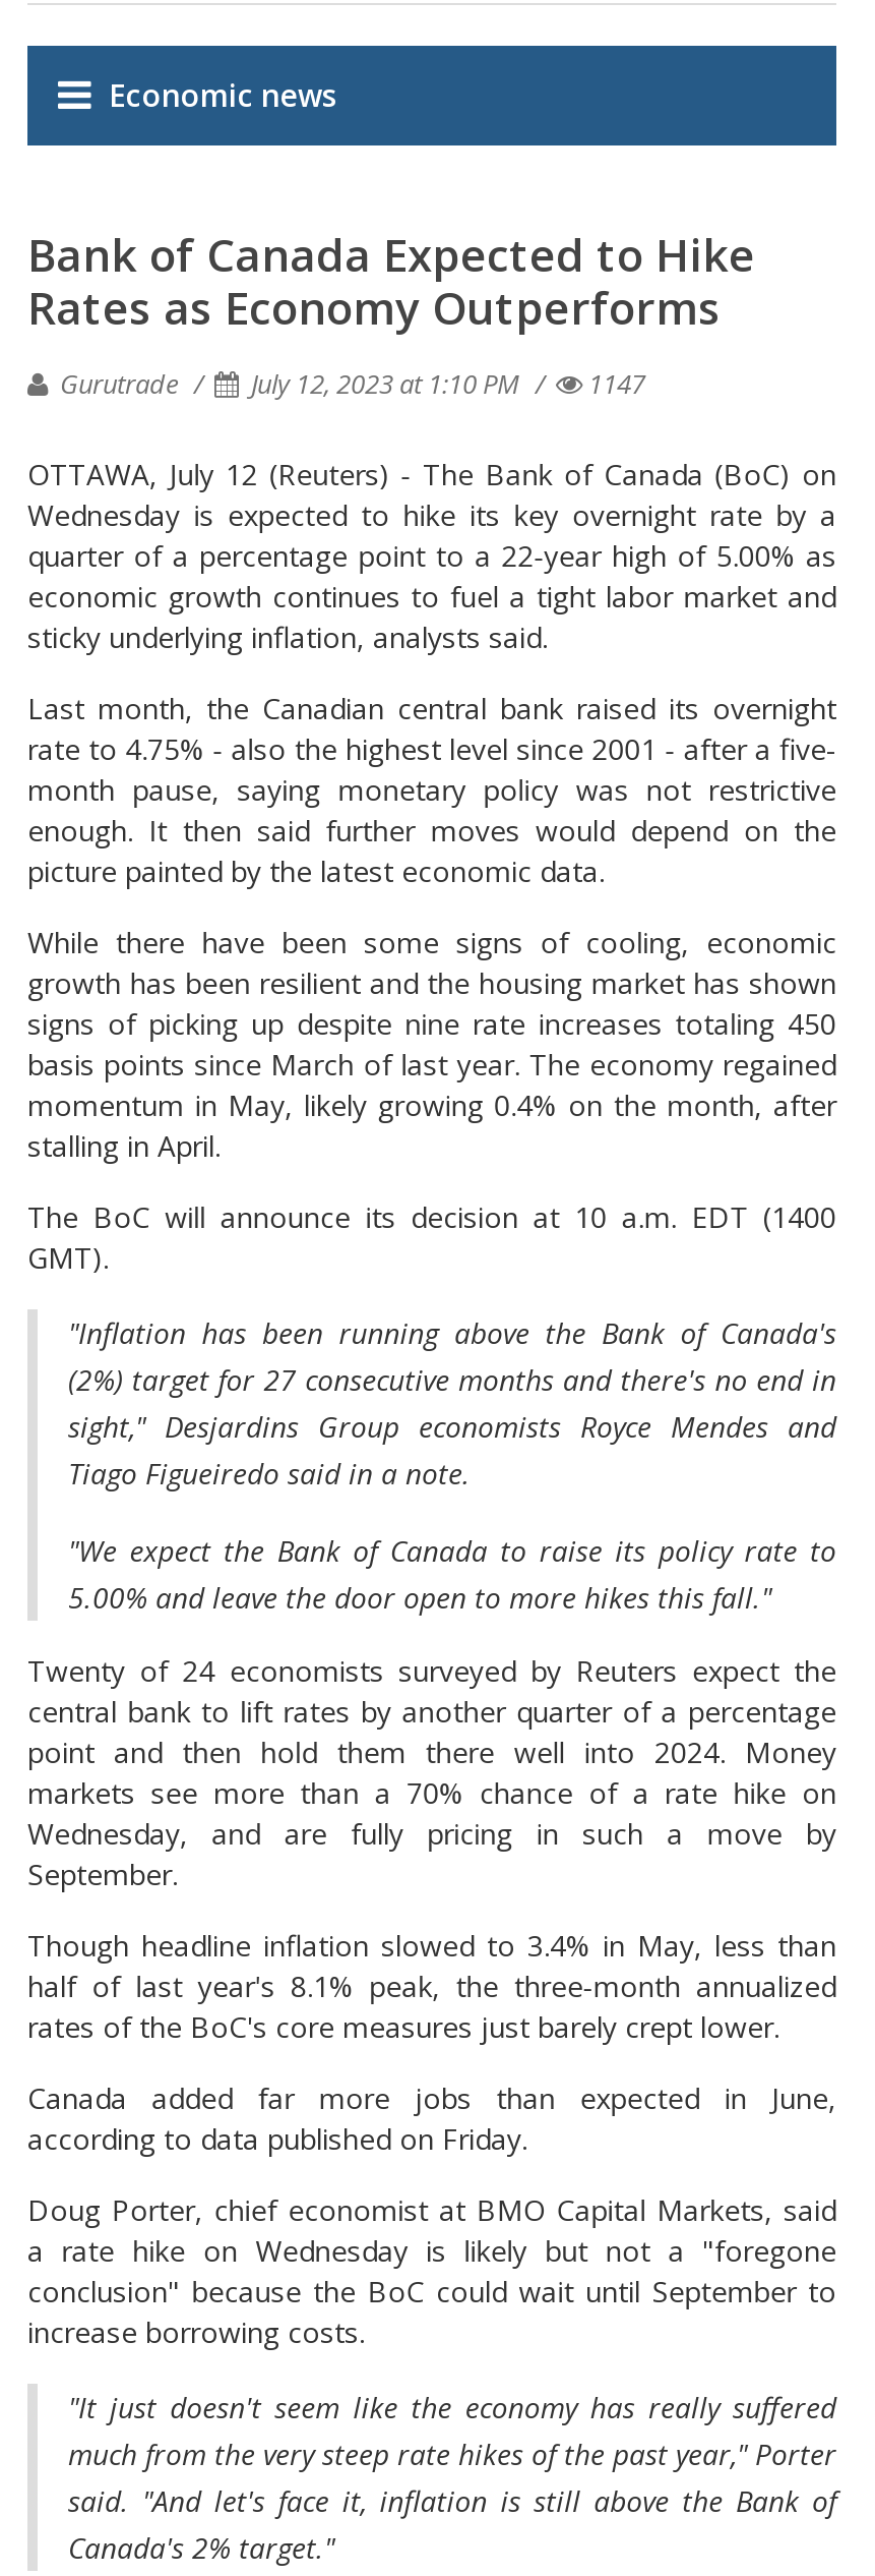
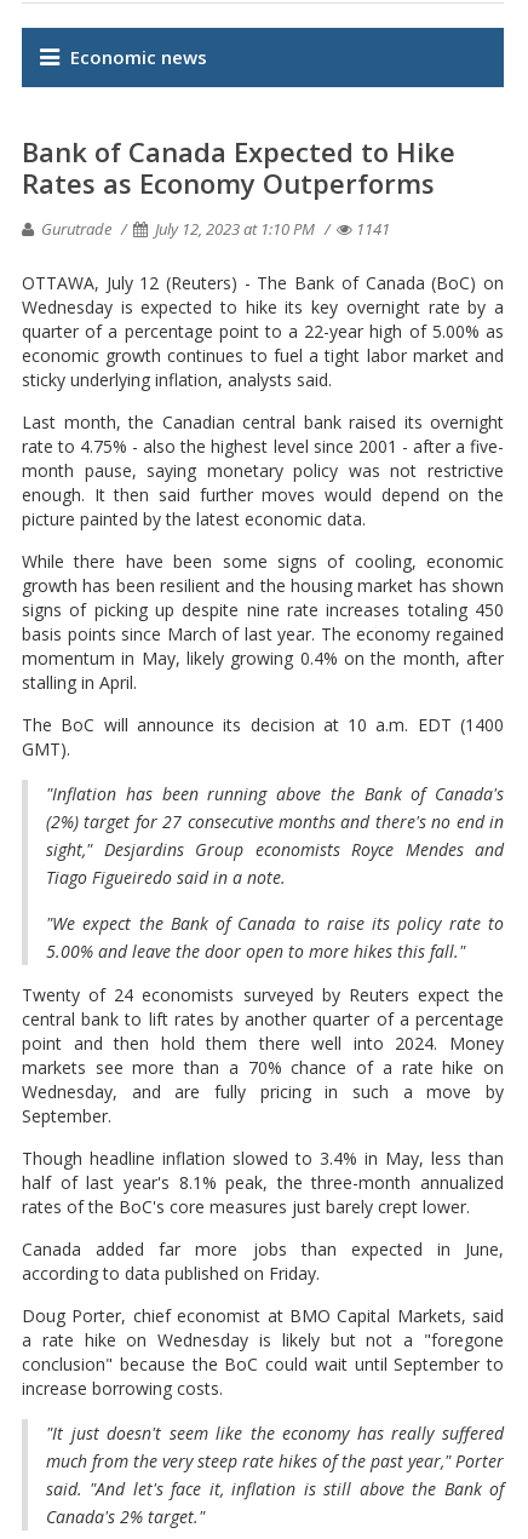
[54,365,645,402] Gurutrade July 12, 2023 at 1:10 PM 1147 -> [38,218,390,240] Gurutrade July 12, 2023 at 1:10 PM 1141

